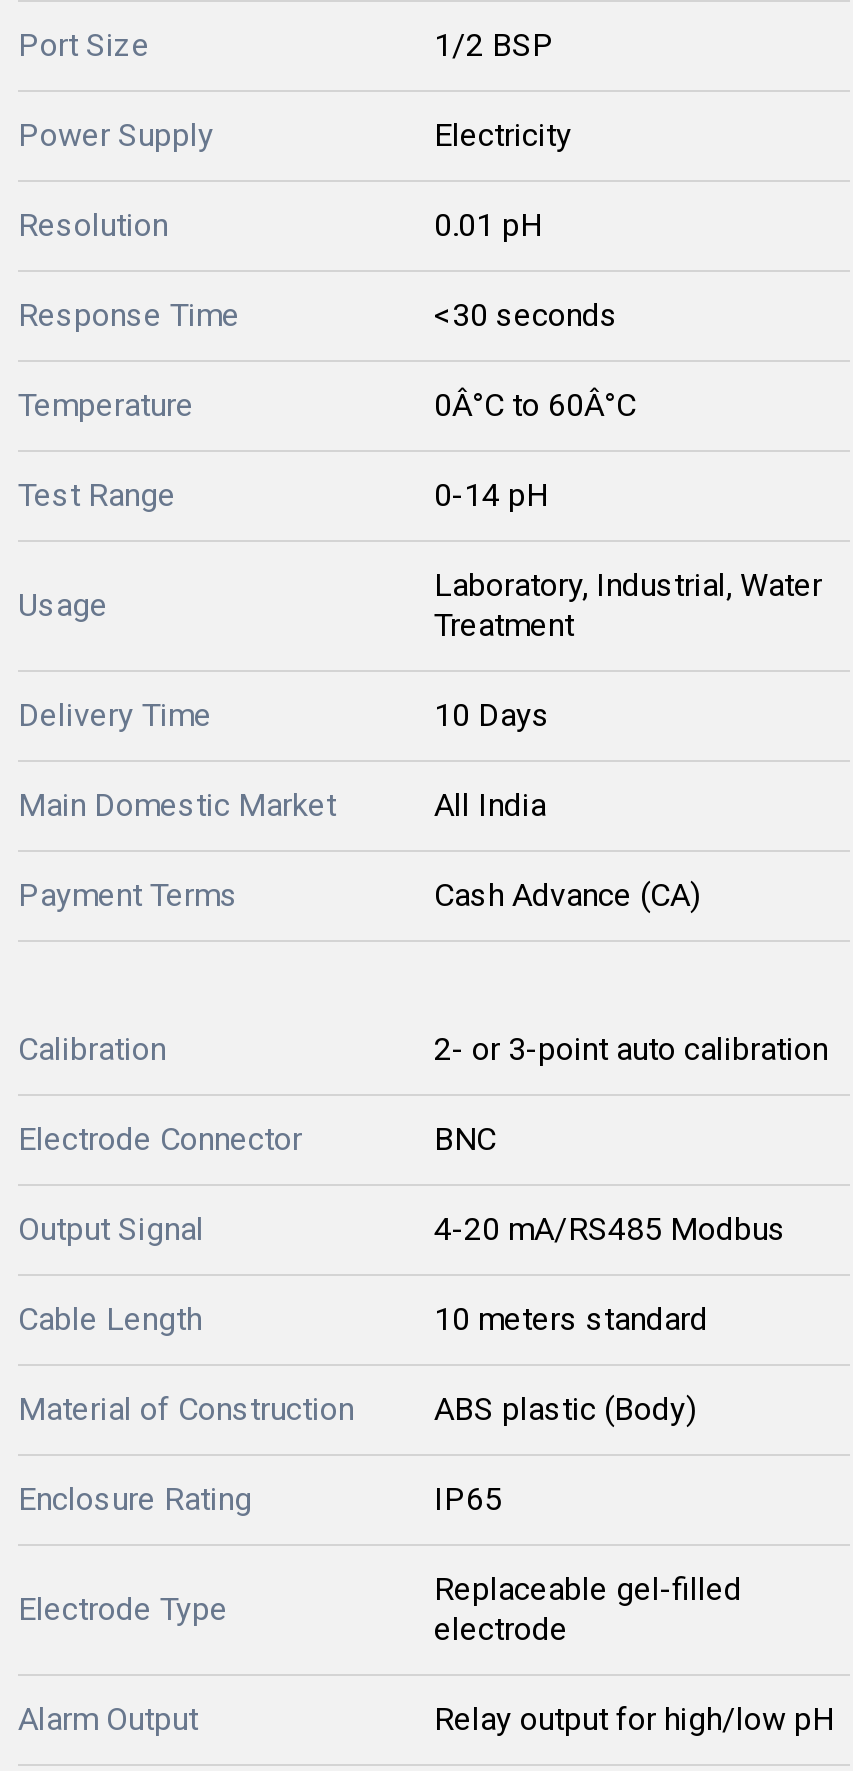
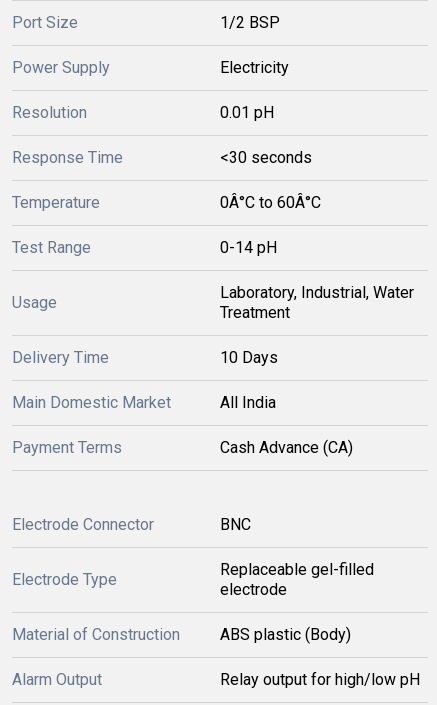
[18,1030,828,1068] Calibration | 2- or 3-point auto calibration -> none
[18,1210,786,1518] Output Signal | 4-20 mA/RS485 Modbus | Cable Length | 10 meters standard | Enclosure Rating | IP65 -> none
moved [18,1390,696,1428] -> [12,625,351,644]: Material of Construction | ABS plastic (Body)
moved [18,1570,742,1648] -> [12,560,374,599]: Electrode Type | Replaceable gel-filled | electrode

